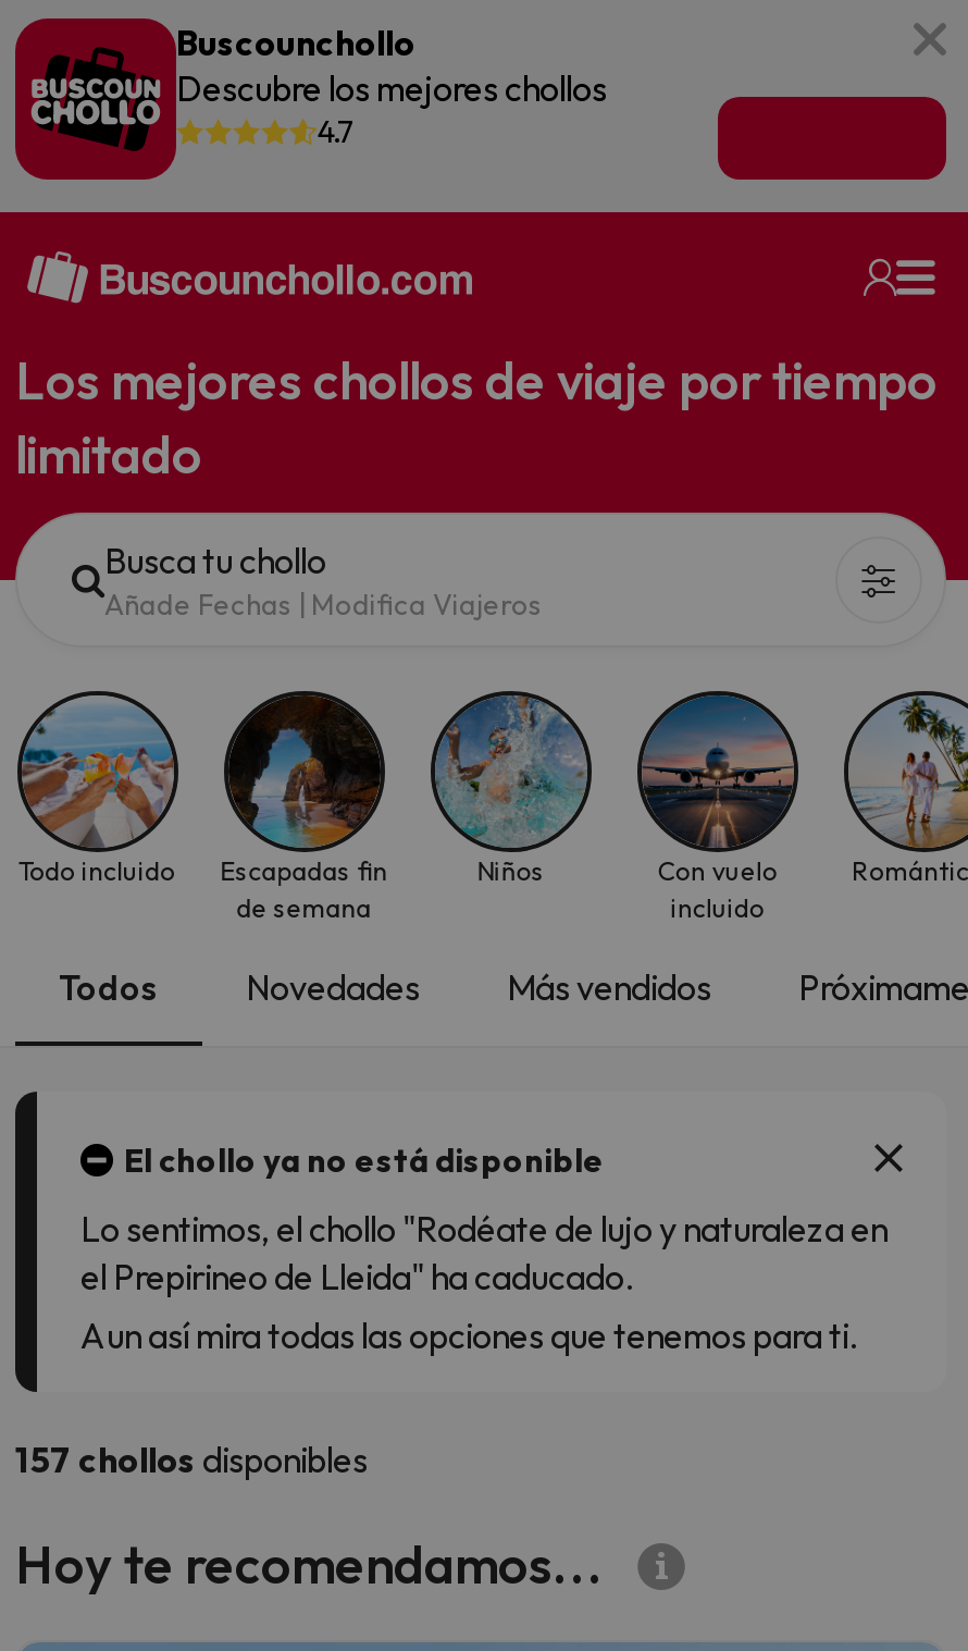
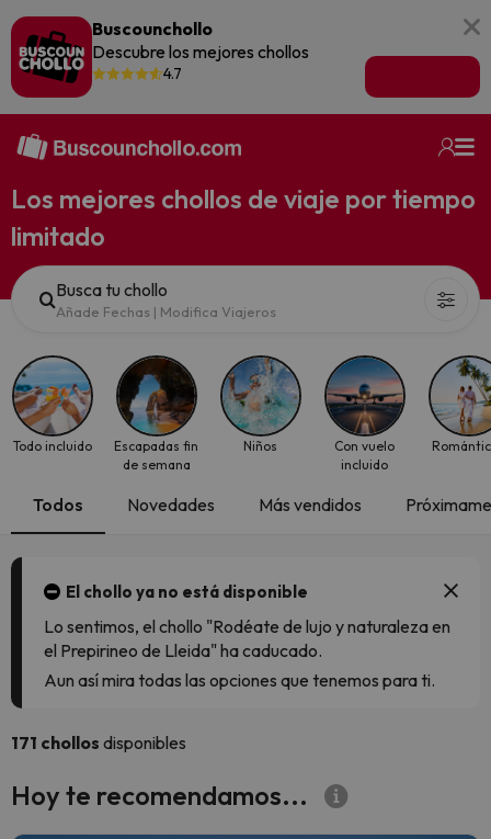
[15,1438,368,1481] 157 chollos disponibles -> [11,732,186,753] 171 chollos disponibles

